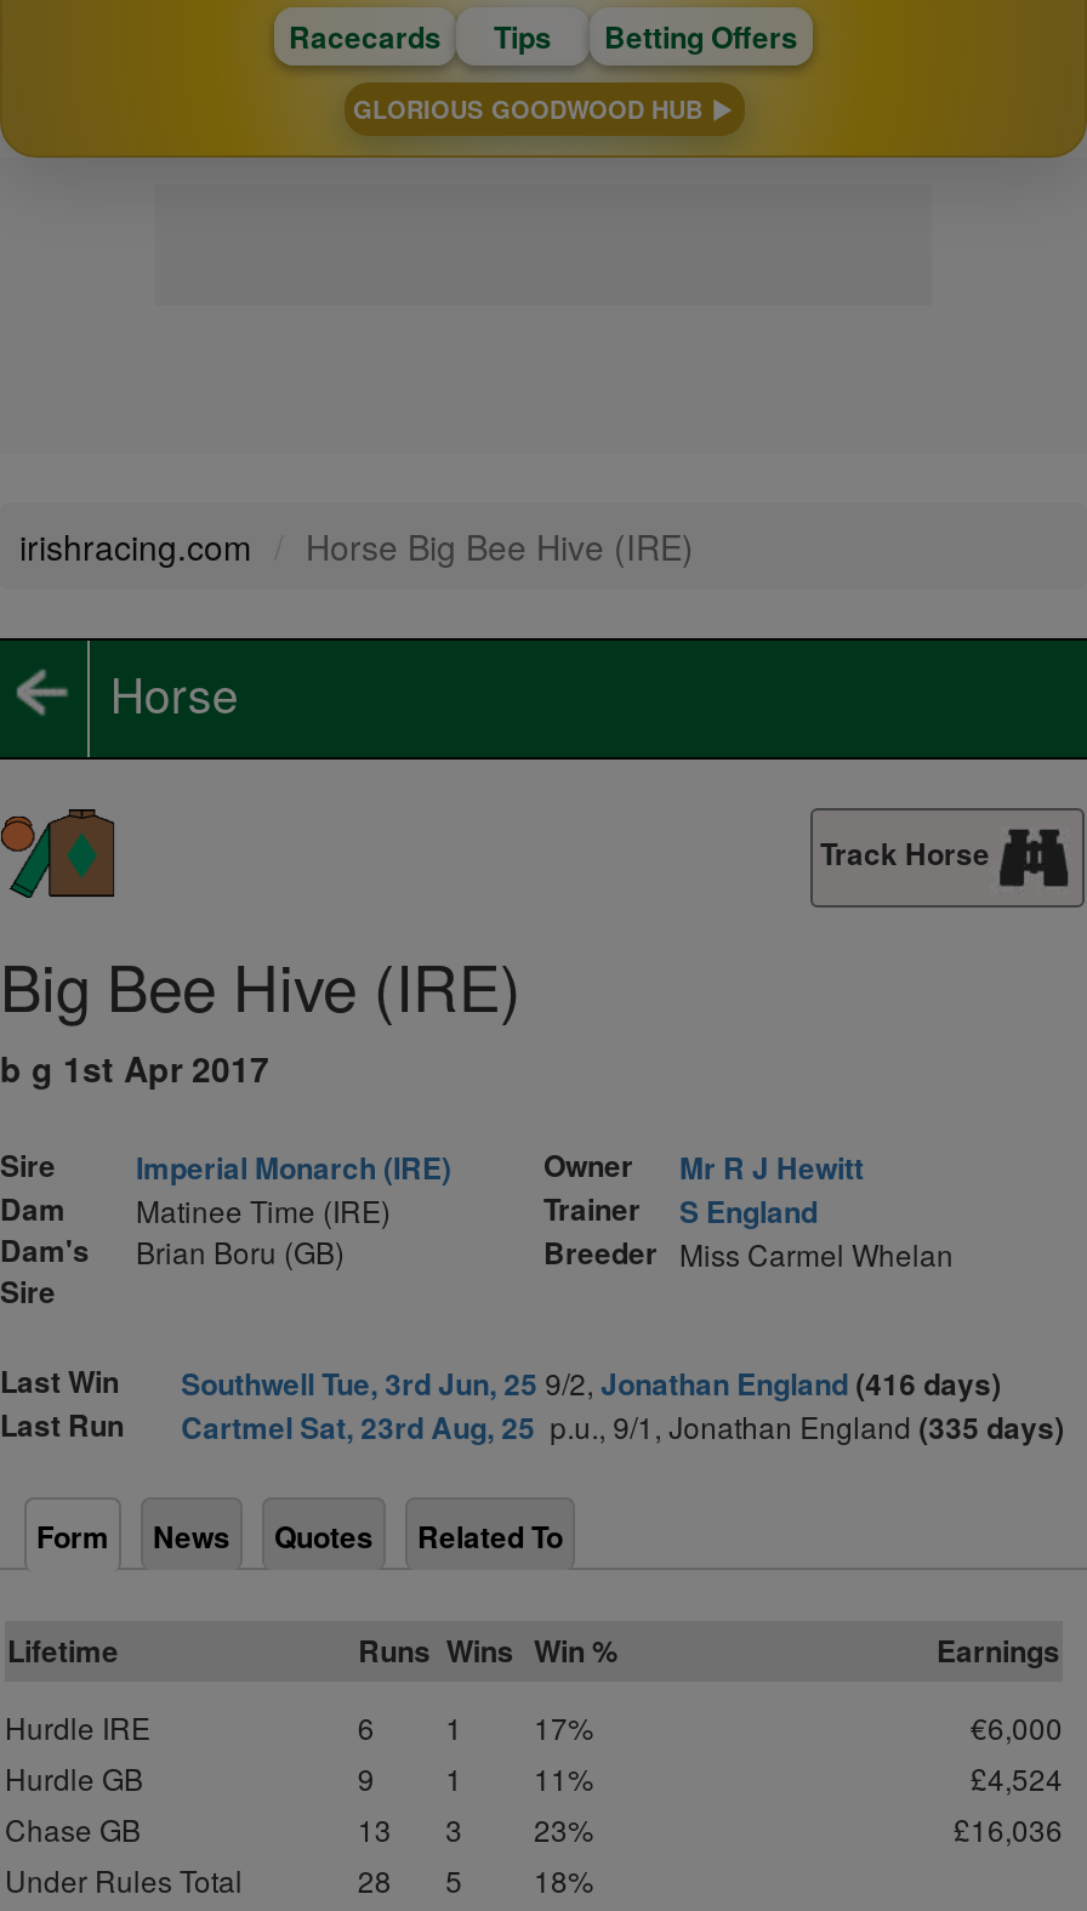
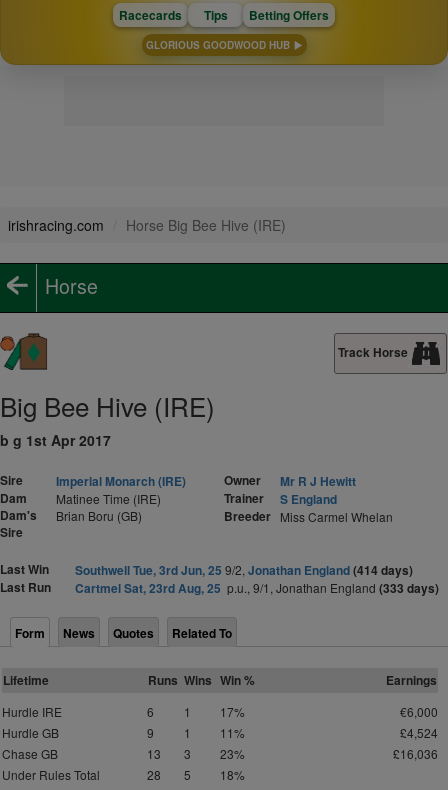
[181,1361,1001,1405] Southwell Tue, 3rd Jun, 25 9/2, Jonathan England (416 days) -> [75,561,413,579] Southwell Tue, 3rd Jun, 25 9/2, Jonathan England (414 days)
[181,1405,1064,1449] Cartmel Sat, 23rd Aug, 25 p.u., 9/1, Jonathan England (335 days) -> [75,579,439,597] Cartmel Sat, 23rd Aug, 25 p.u., 9/1, Jonathan England (333 days)

